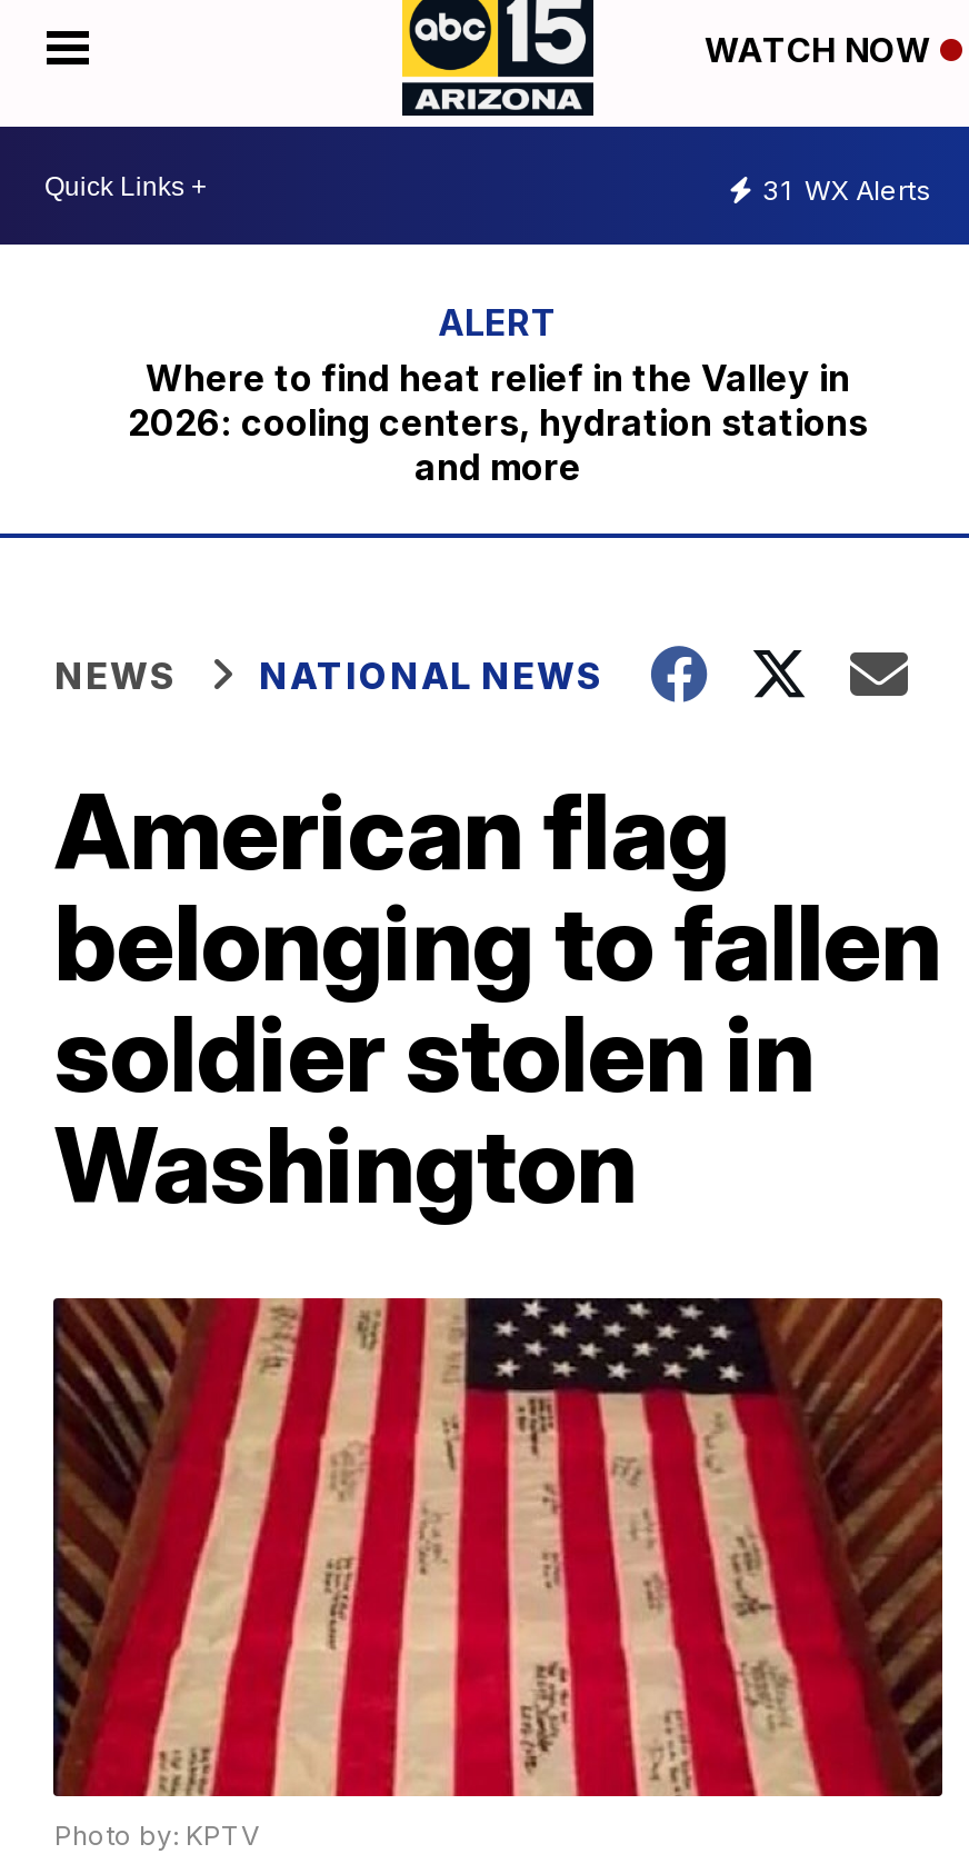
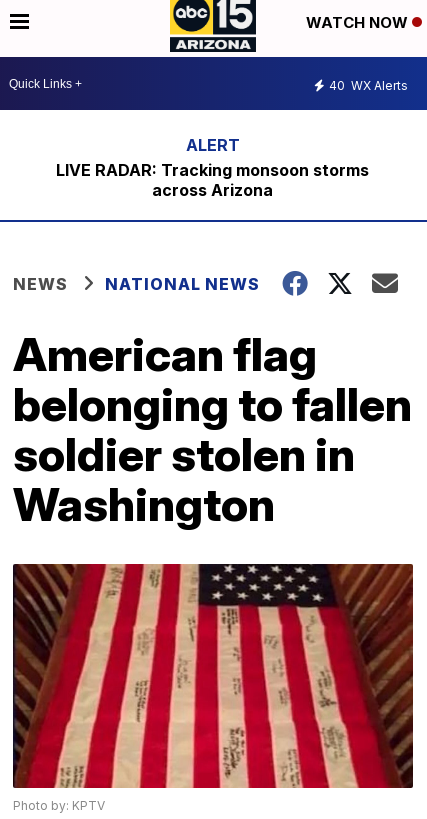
[762,172,931,206] 31 WX Alerts -> [329,77,408,92] 40 WX Alerts
[128,356,868,489] Where to find heat relief in the Valley in | 2026: cooling centers, hydration stations | and more -> [56,160,369,200] LIVE RADAR: Tracking monsoon storms | across Arizona

